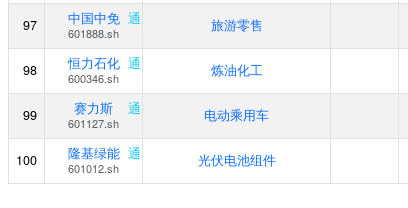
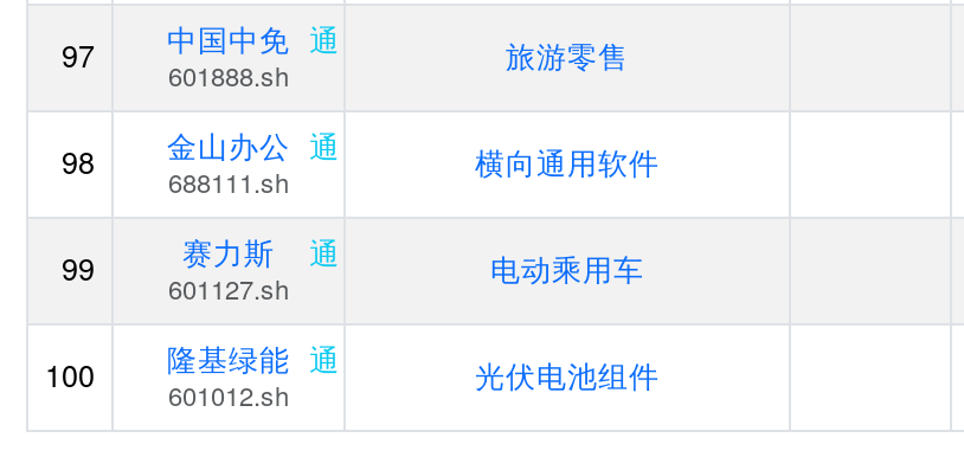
[67,54,262,86] 恒力石化 通 | 600346.sh | 炼油化工 -> [167,124,660,199] 金山办公 通 | 688111.sh | 横向通用软件

